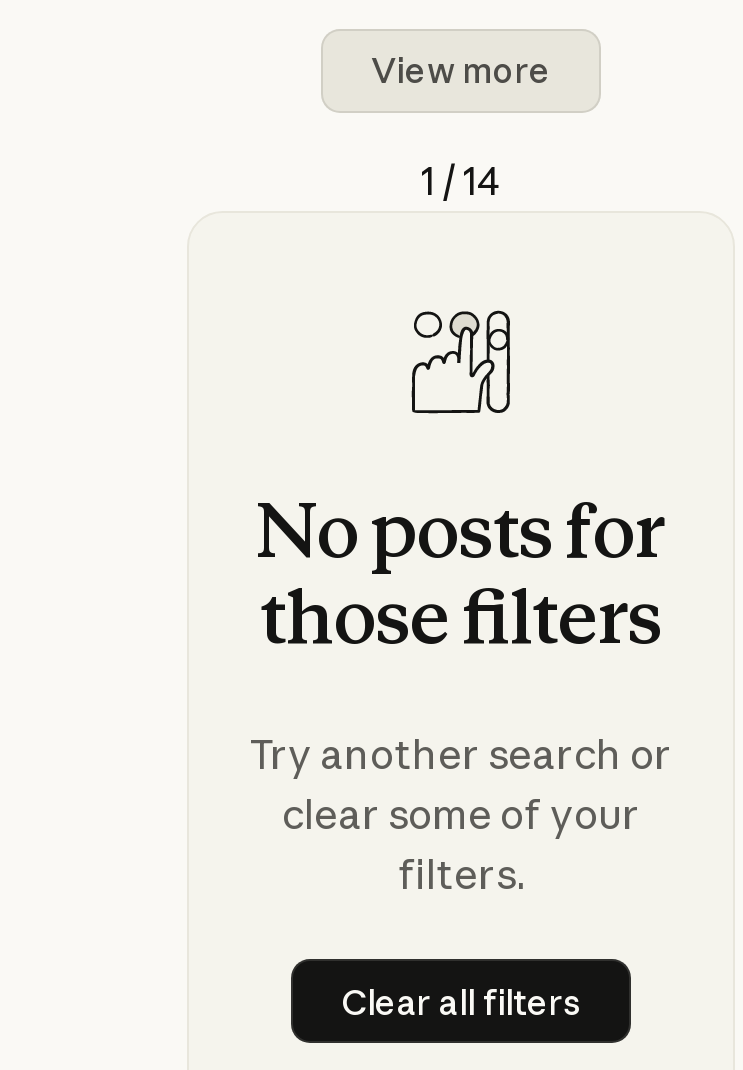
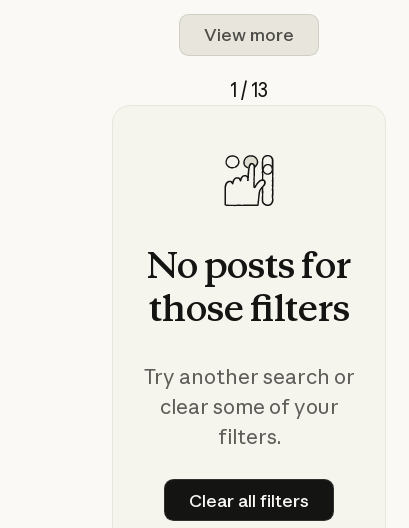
[421,157,501,205] 1 / 14 -> [230,78,268,102] 1 / 13

